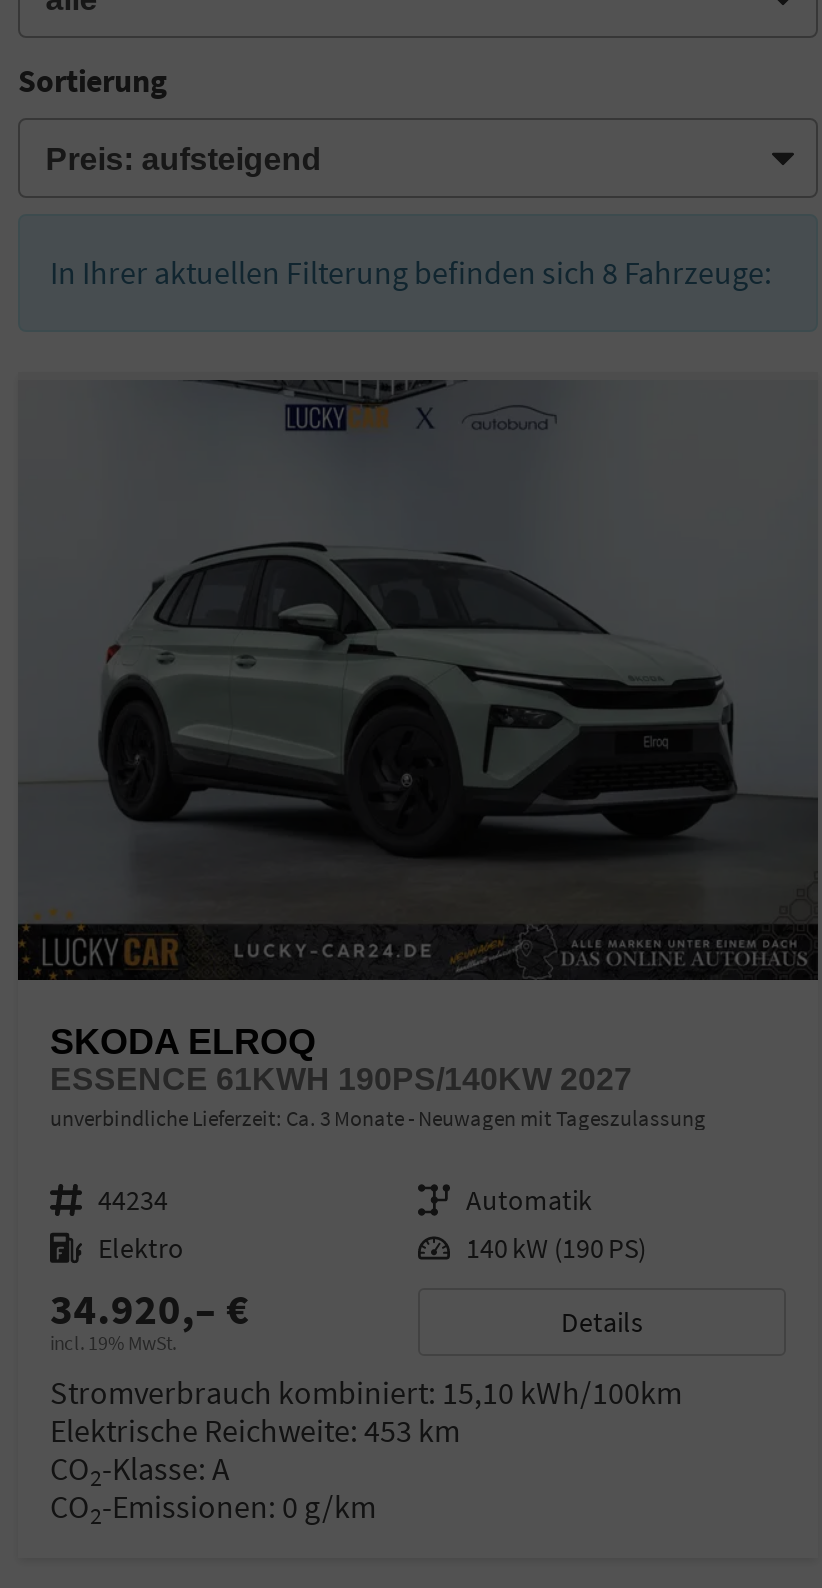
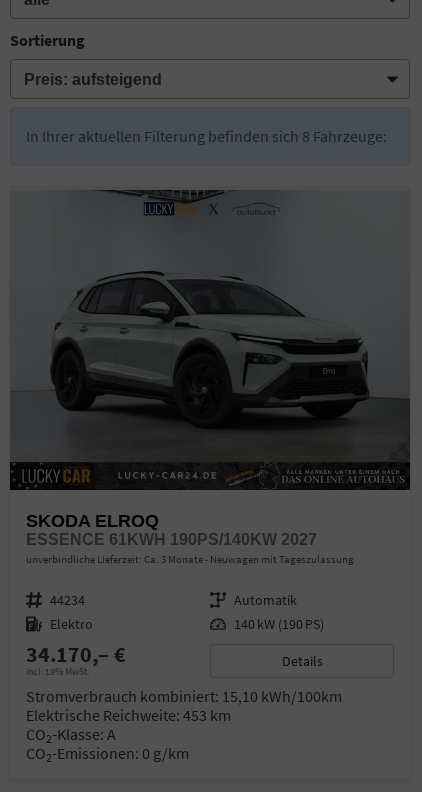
[50,1281,250,1335] 34.920,– € -> [26,641,126,668] 34.170,– €

